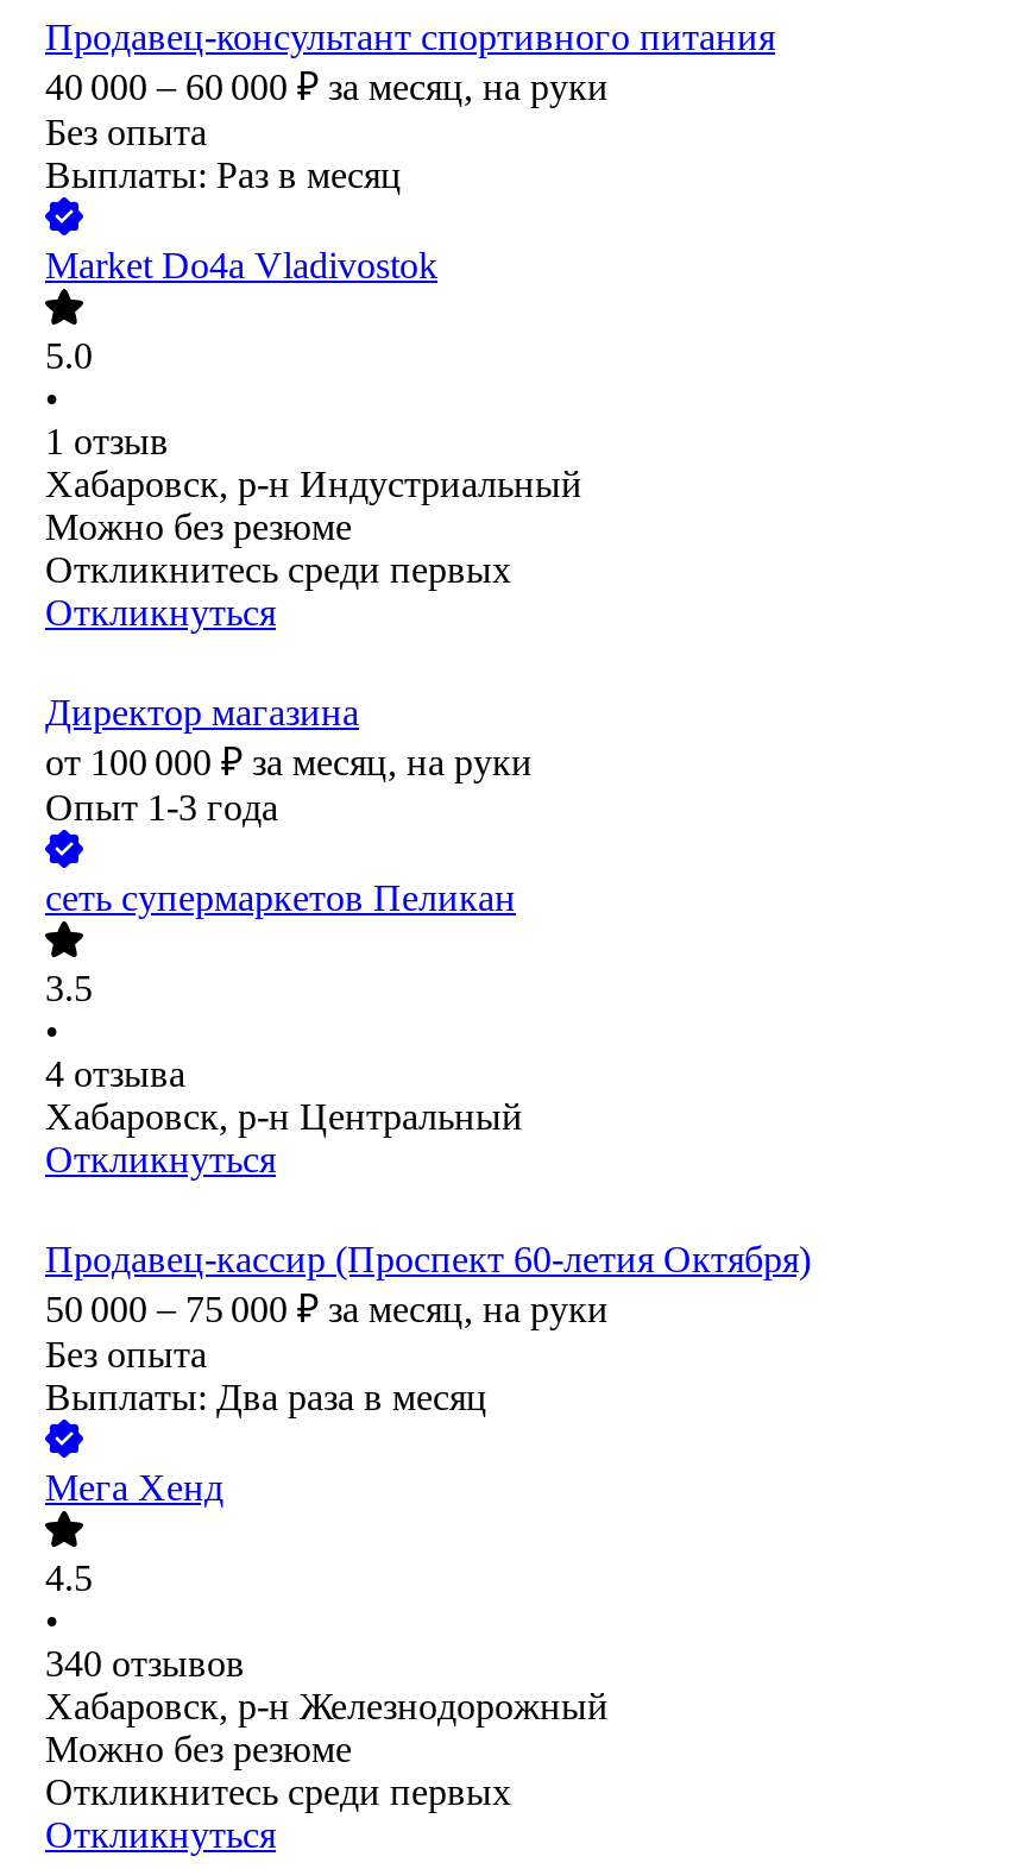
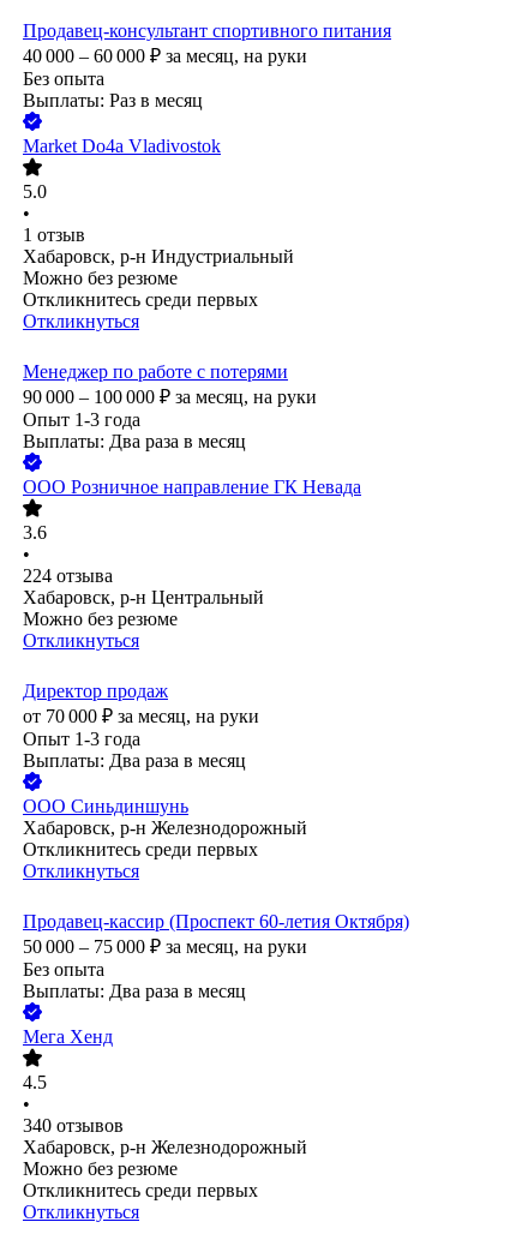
[45,693,533,783] Директор магазина | от 100 000 ₽ за месяц, на руки -> [23,362,317,407] Менеджер по работе с потерями | 90 000 – 100 000 ₽ за месяц, на руки
[45,878,516,1009] сеть супермаркетов Пеликан | 3.5 -> [23,431,361,543] Выплаты: Два раза в месяц | ООО Розничное направление ГК Невада | 3.6
[45,1054,185,1095] 4 отзыва -> [23,566,113,586] 224 отзыва
none -> [23,609,307,860] Можно без резюме | Откликнуться | Директор продаж | от 70 000 ₽ за месяц, на руки | Опыт 1-3 года | Выплаты: Два раза в месяц | ООО Синьдиншунь | Хабаровск, р-н Железнодорожный | Откликнитесь среди первых

